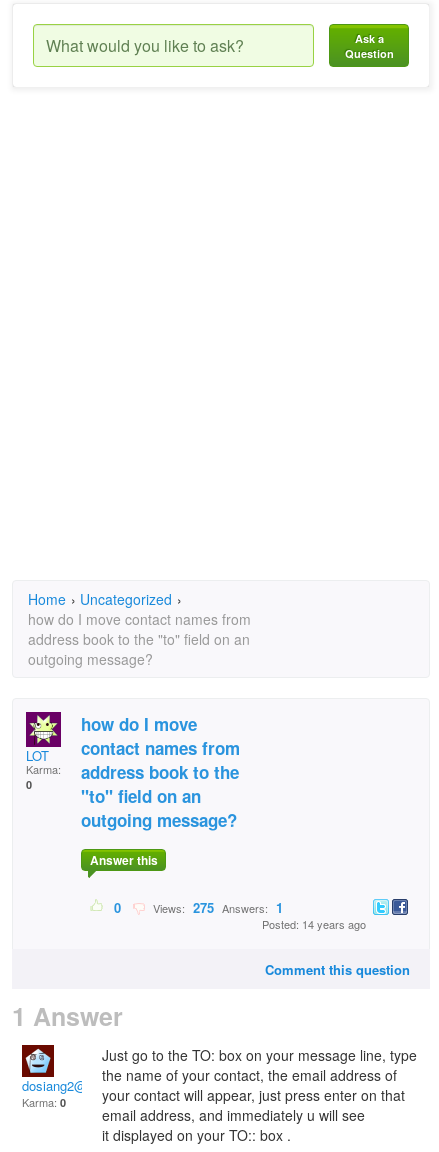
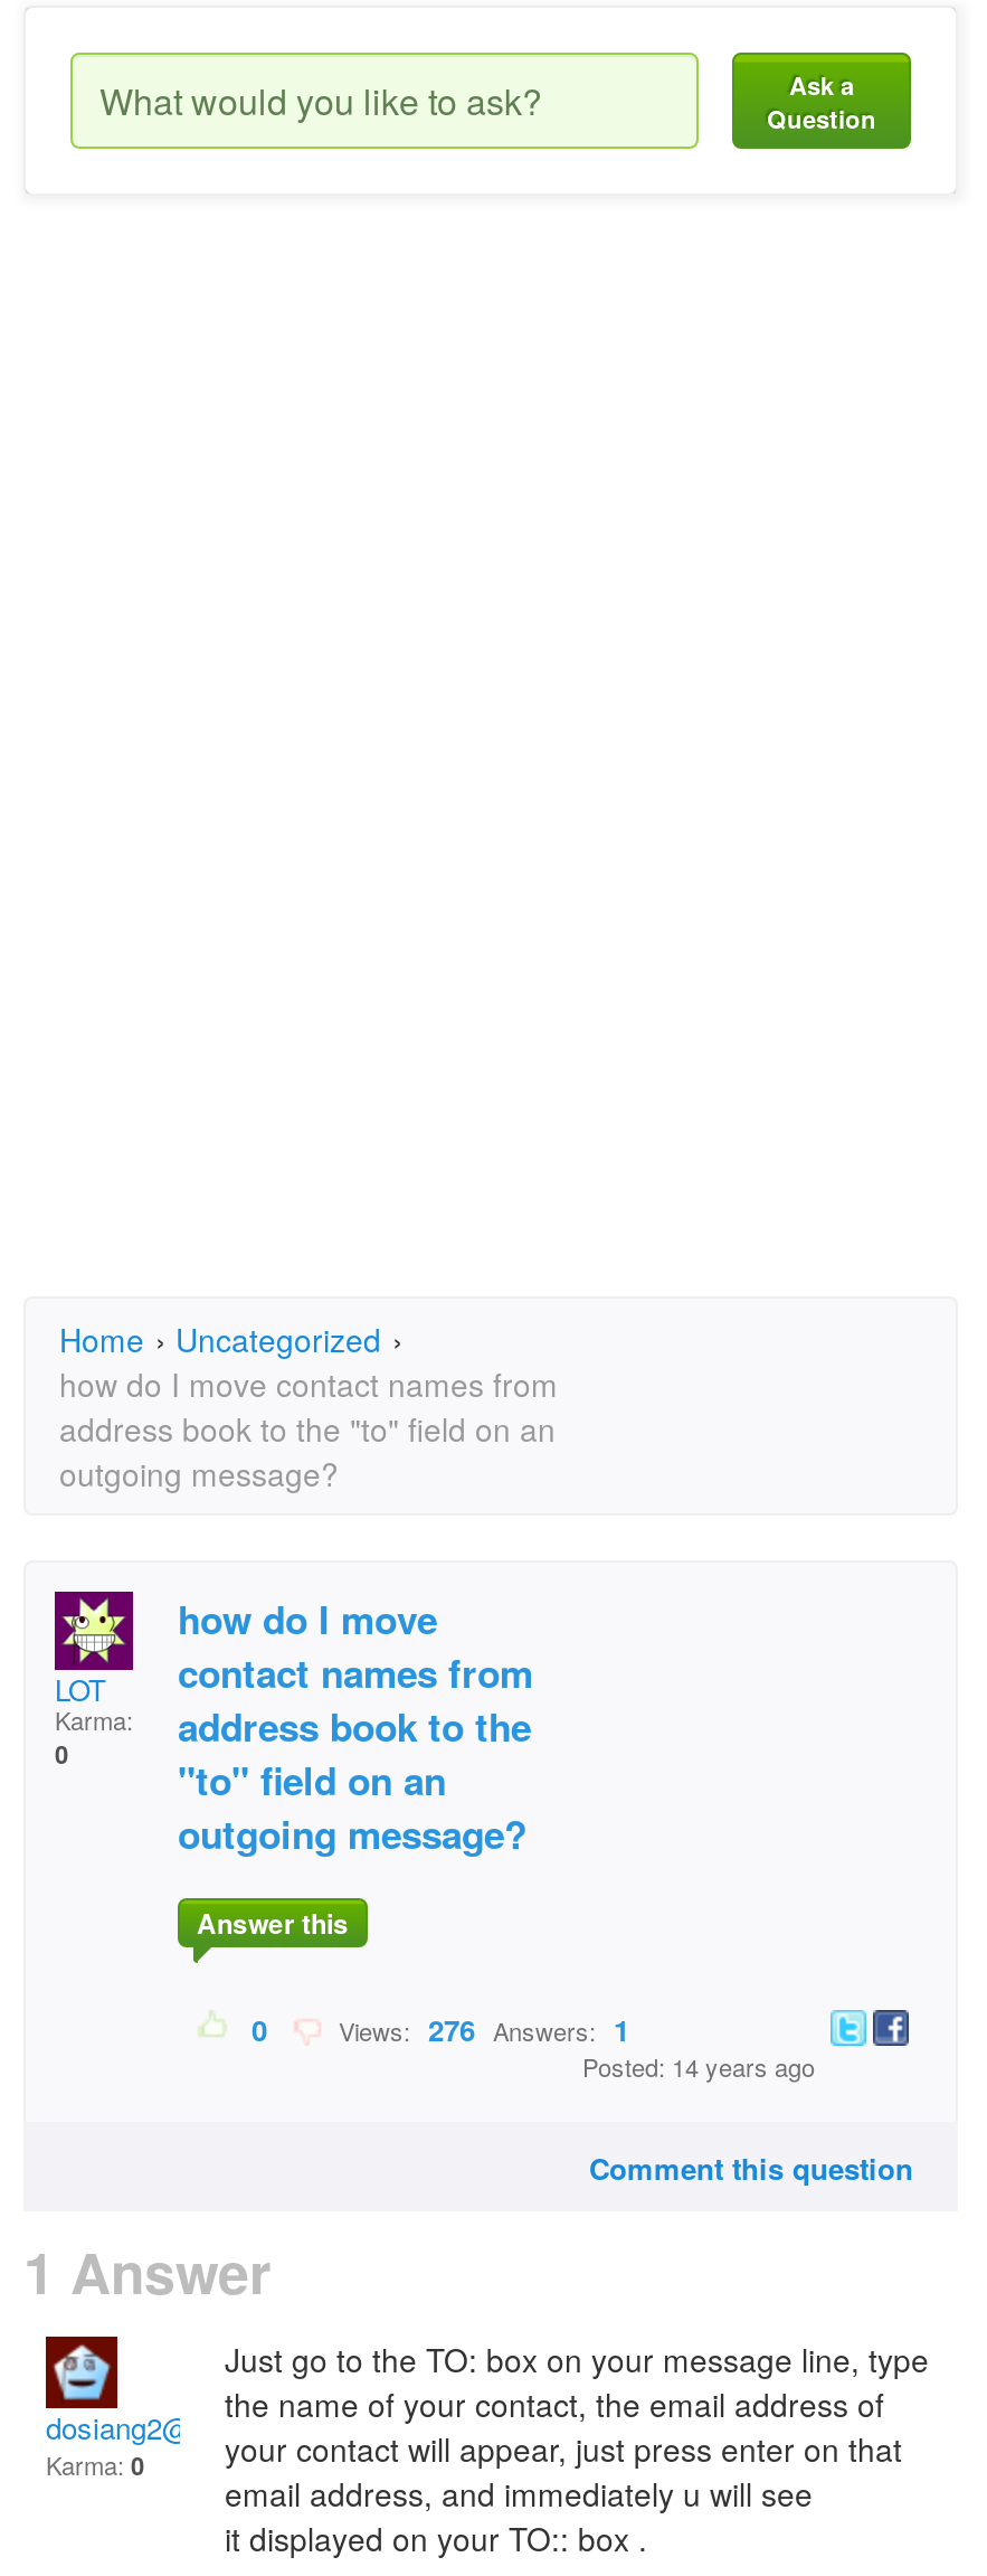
[147,898,283,917] Views: 275 Answers: 1 -> [325,2008,629,2051] Views: 276 Answers: 1

